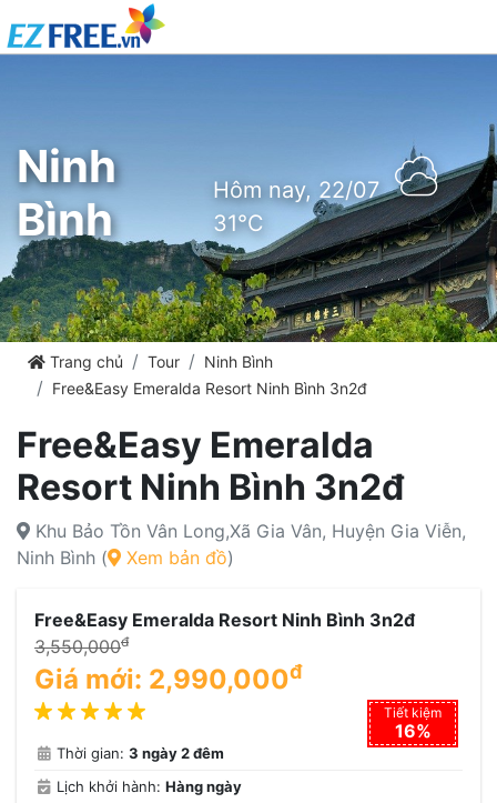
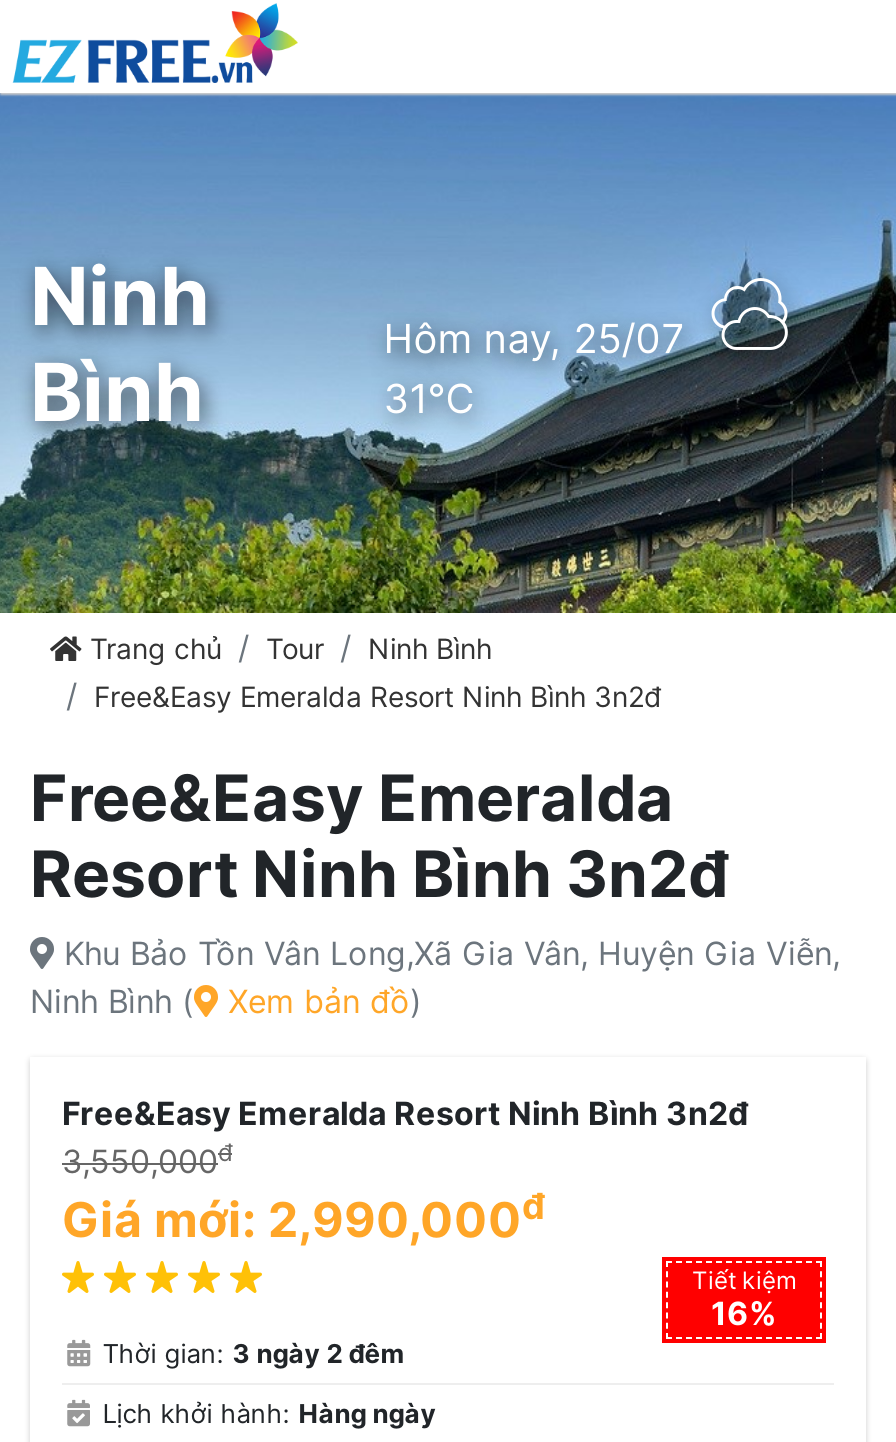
[213,177,386,203] Hôm nay, 22/07 -> [383,315,695,363] Hôm nay, 25/07

